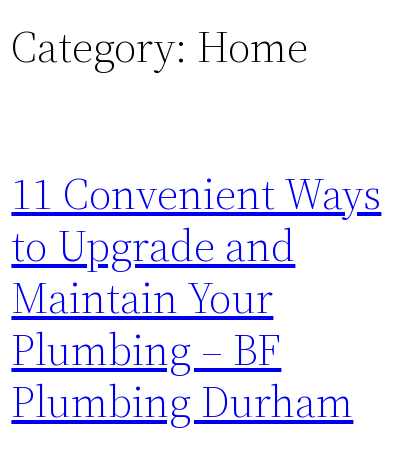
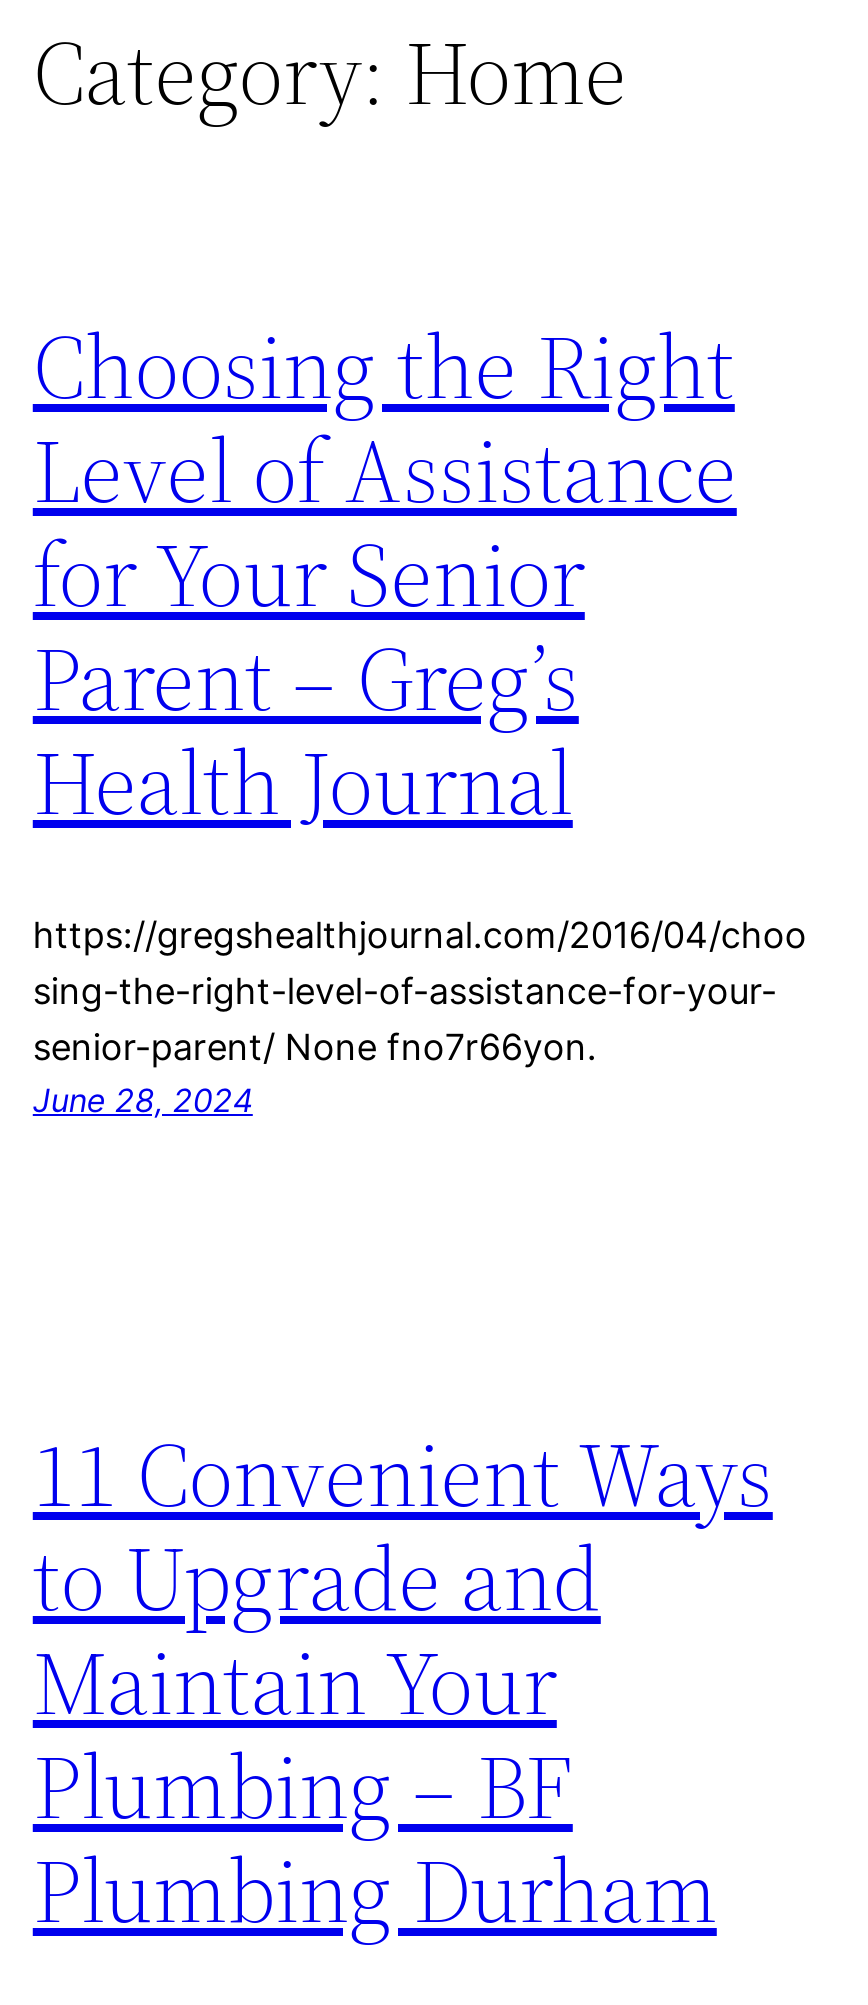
none -> [33,305,807,1120] Choosing the Right | Level of Assistance | for Your Senior | Parent – Greg’s | Health Journal | https://gregshealthjournal.com/2016/04/choo | sing-the-right-level-of-assistance-for-your- | senior-parent/ None fno7r66yon. | June 28, 2024

